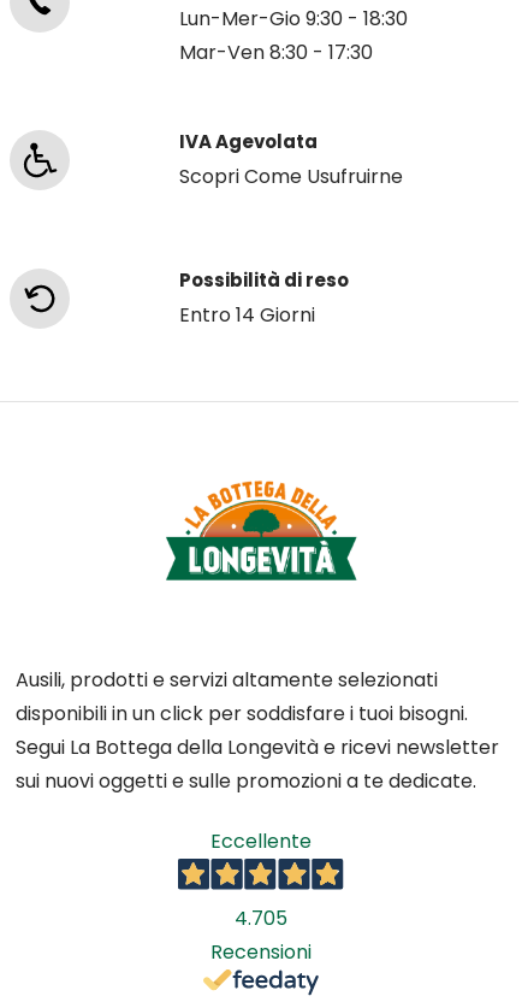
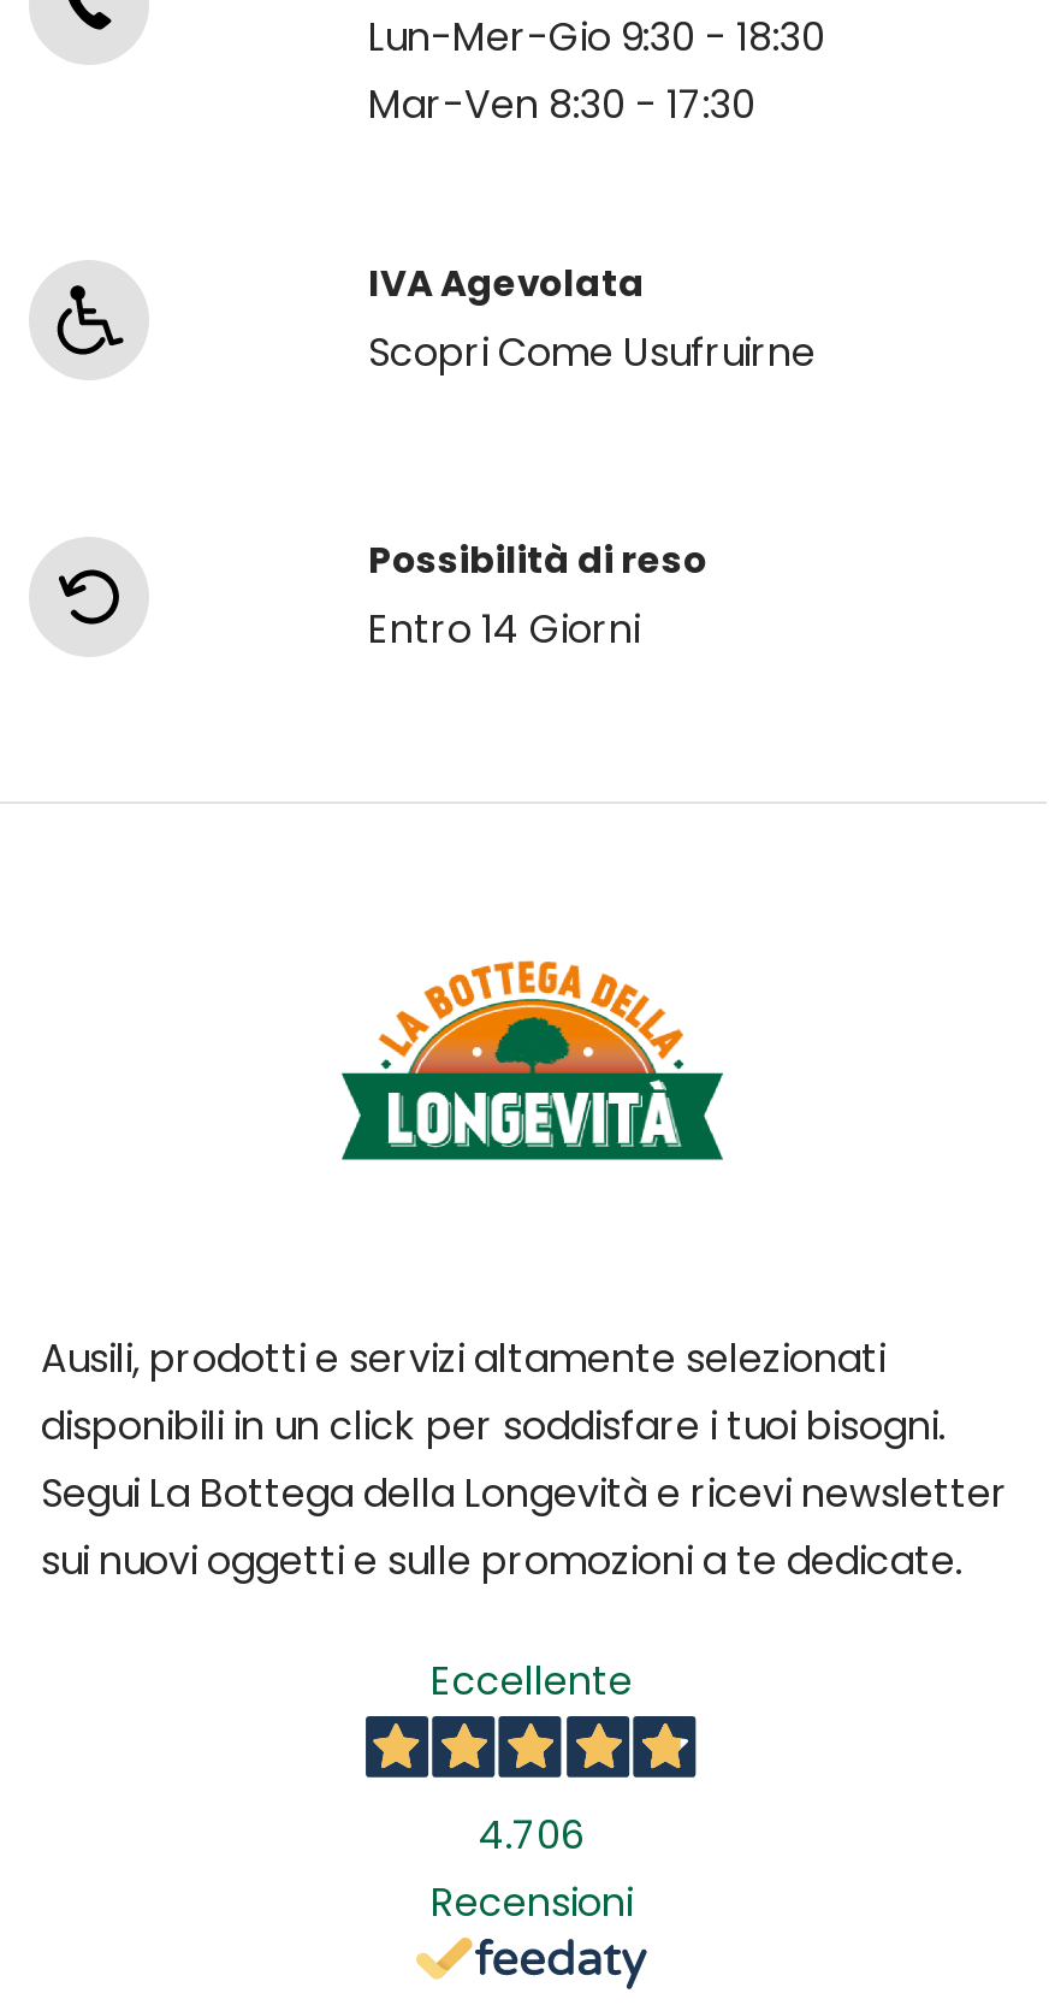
[235,904,287,932] 4.705 -> [479,1807,585,1862] 4.706

